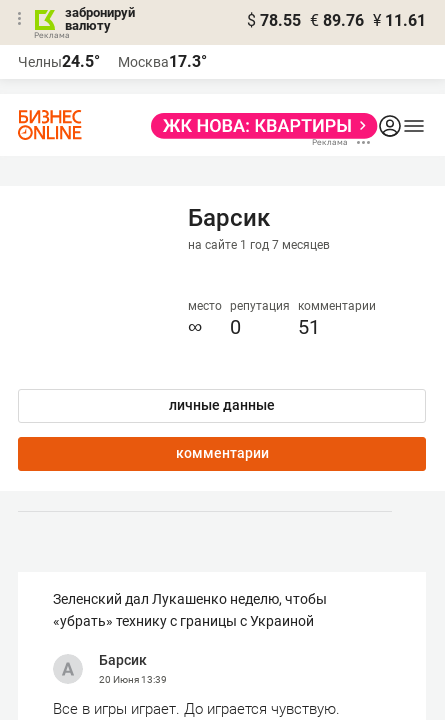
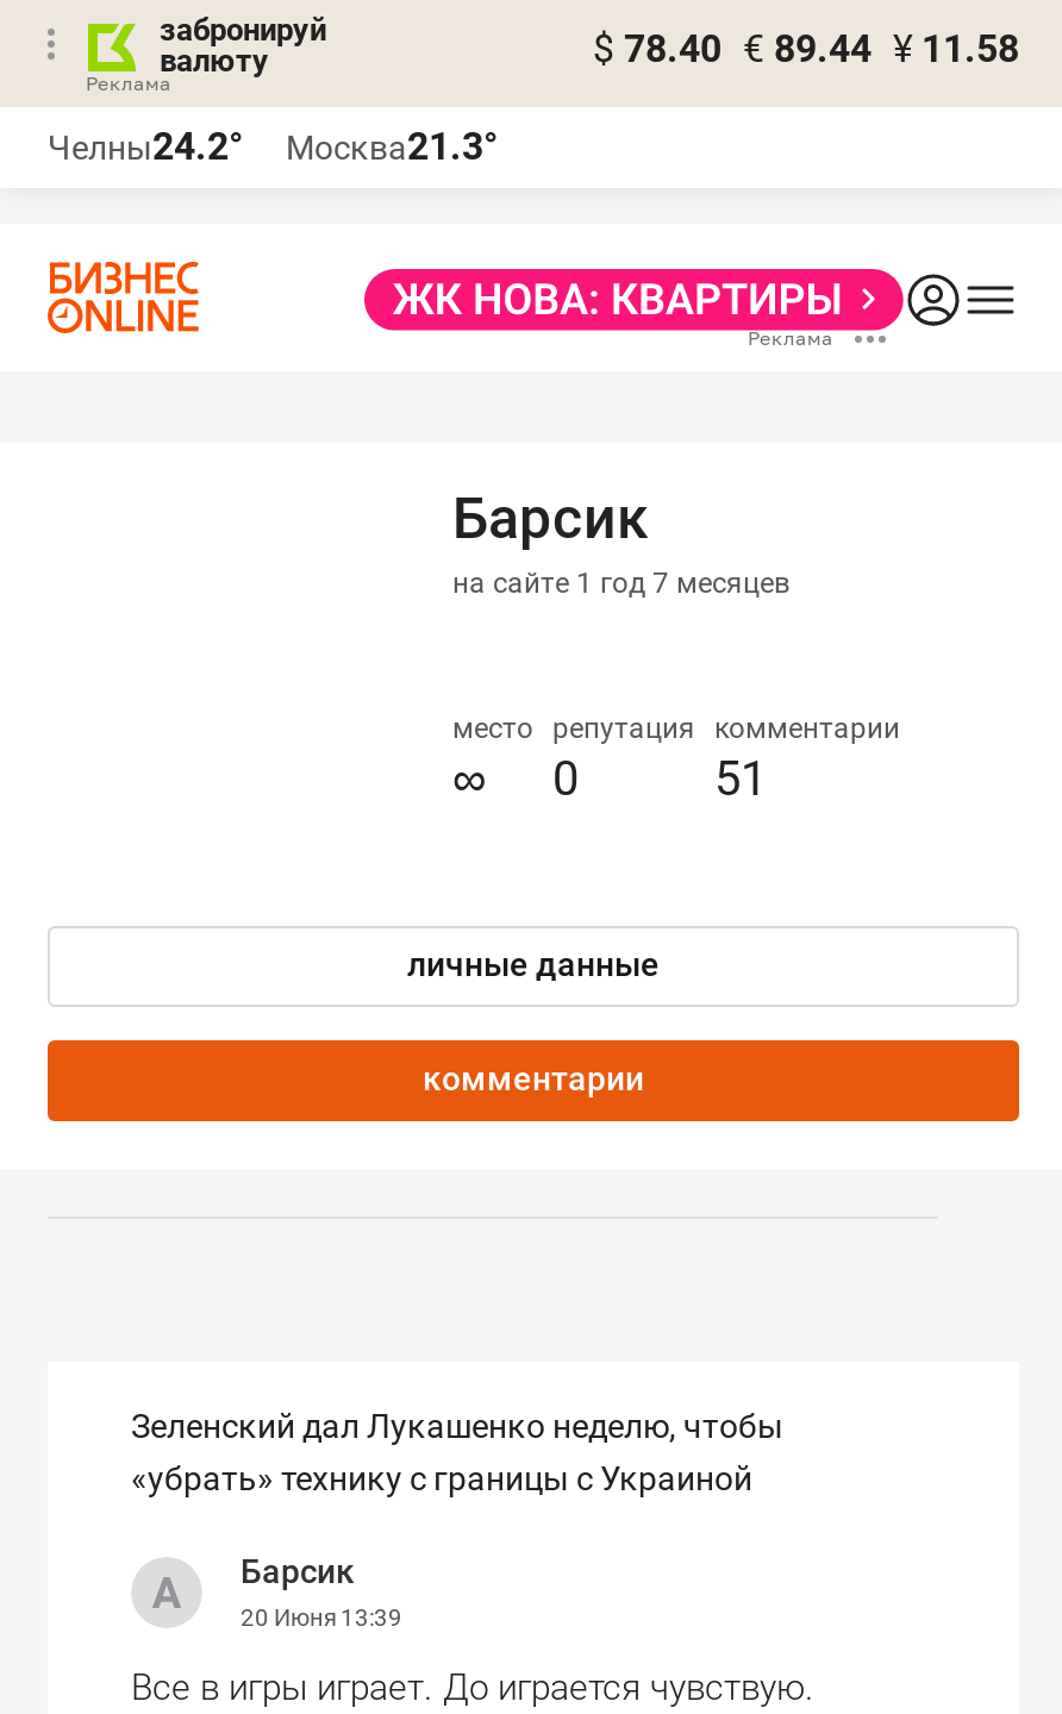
[247,11,426,30] $ 78.55 € 89.76 ¥ 11.61 -> [593,26,1019,71] $ 78.40 € 89.44 ¥ 11.58
[18,52,100,71] Челны24.5° -> [48,124,243,169] Челны24.2°
[118,52,207,71] Москва17.3° -> [286,124,498,169] Москва21.3°

